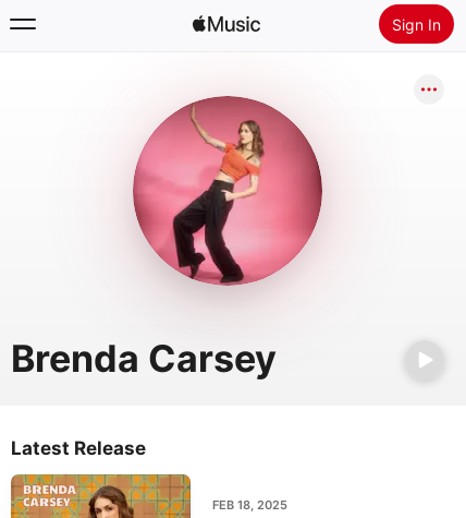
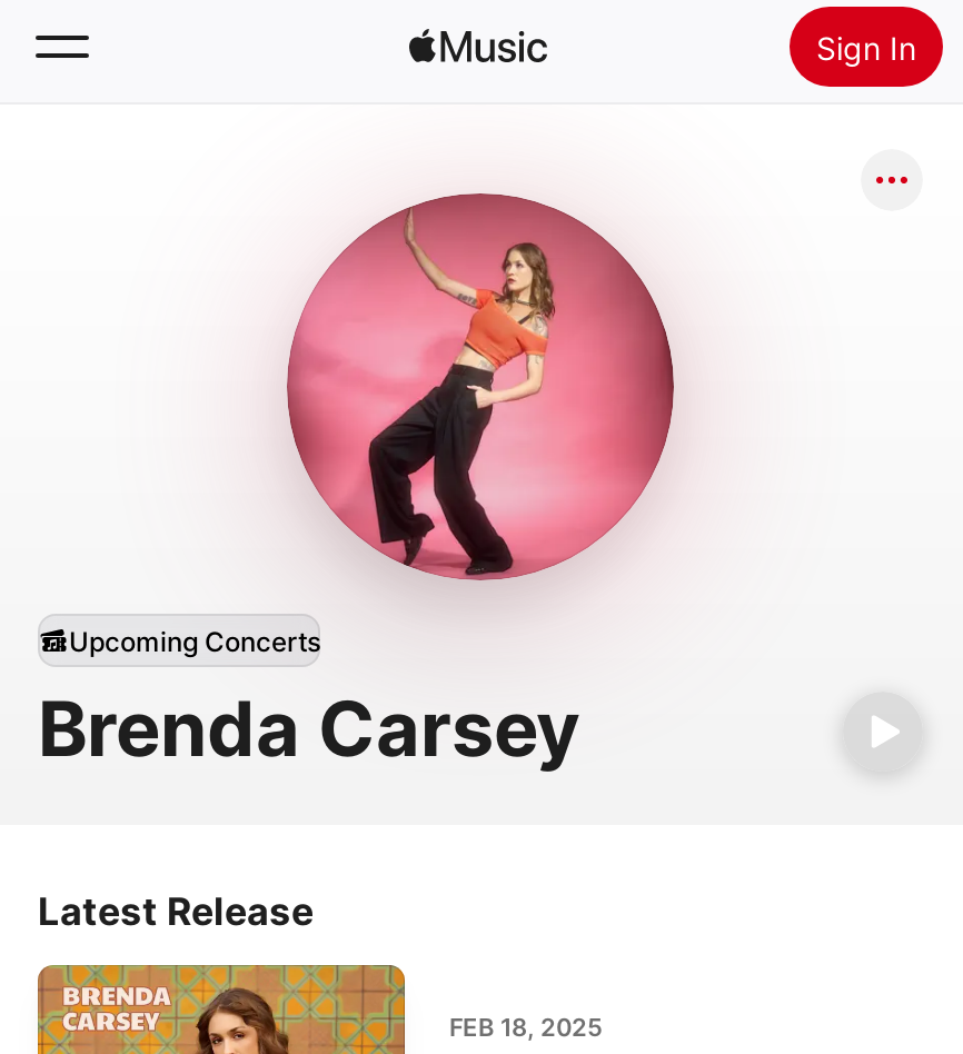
none -> [69,624,320,657] Upcoming Concerts

